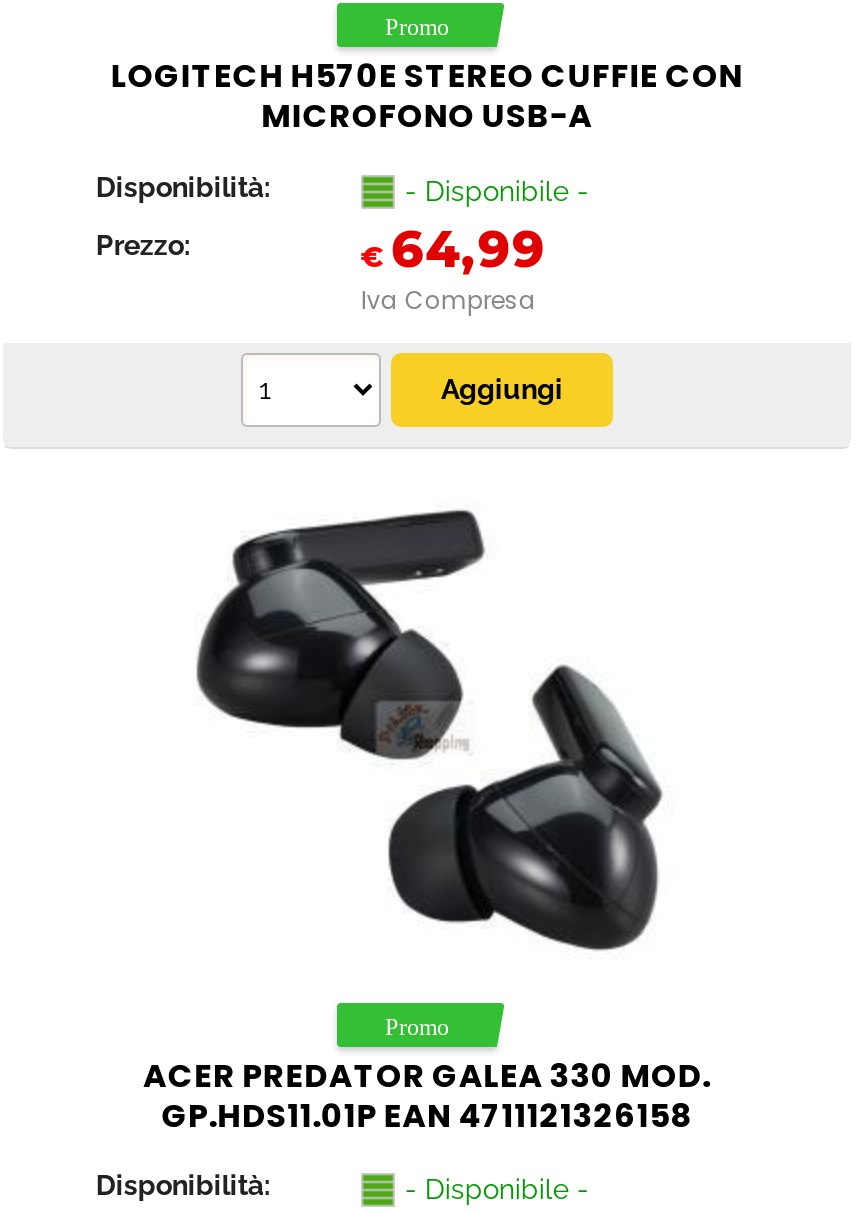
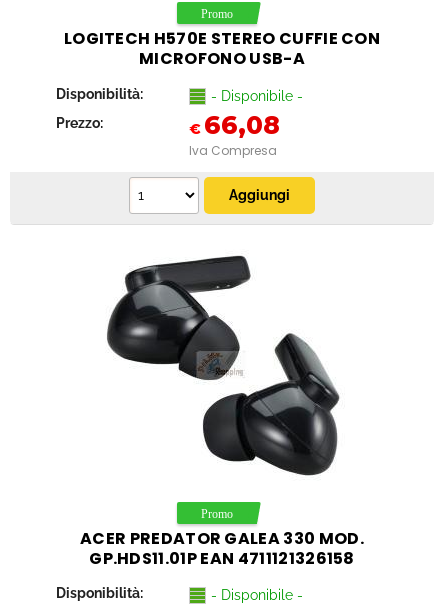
[361,218,546,278] € 64,99 -> [189,110,281,140] € 66,08

